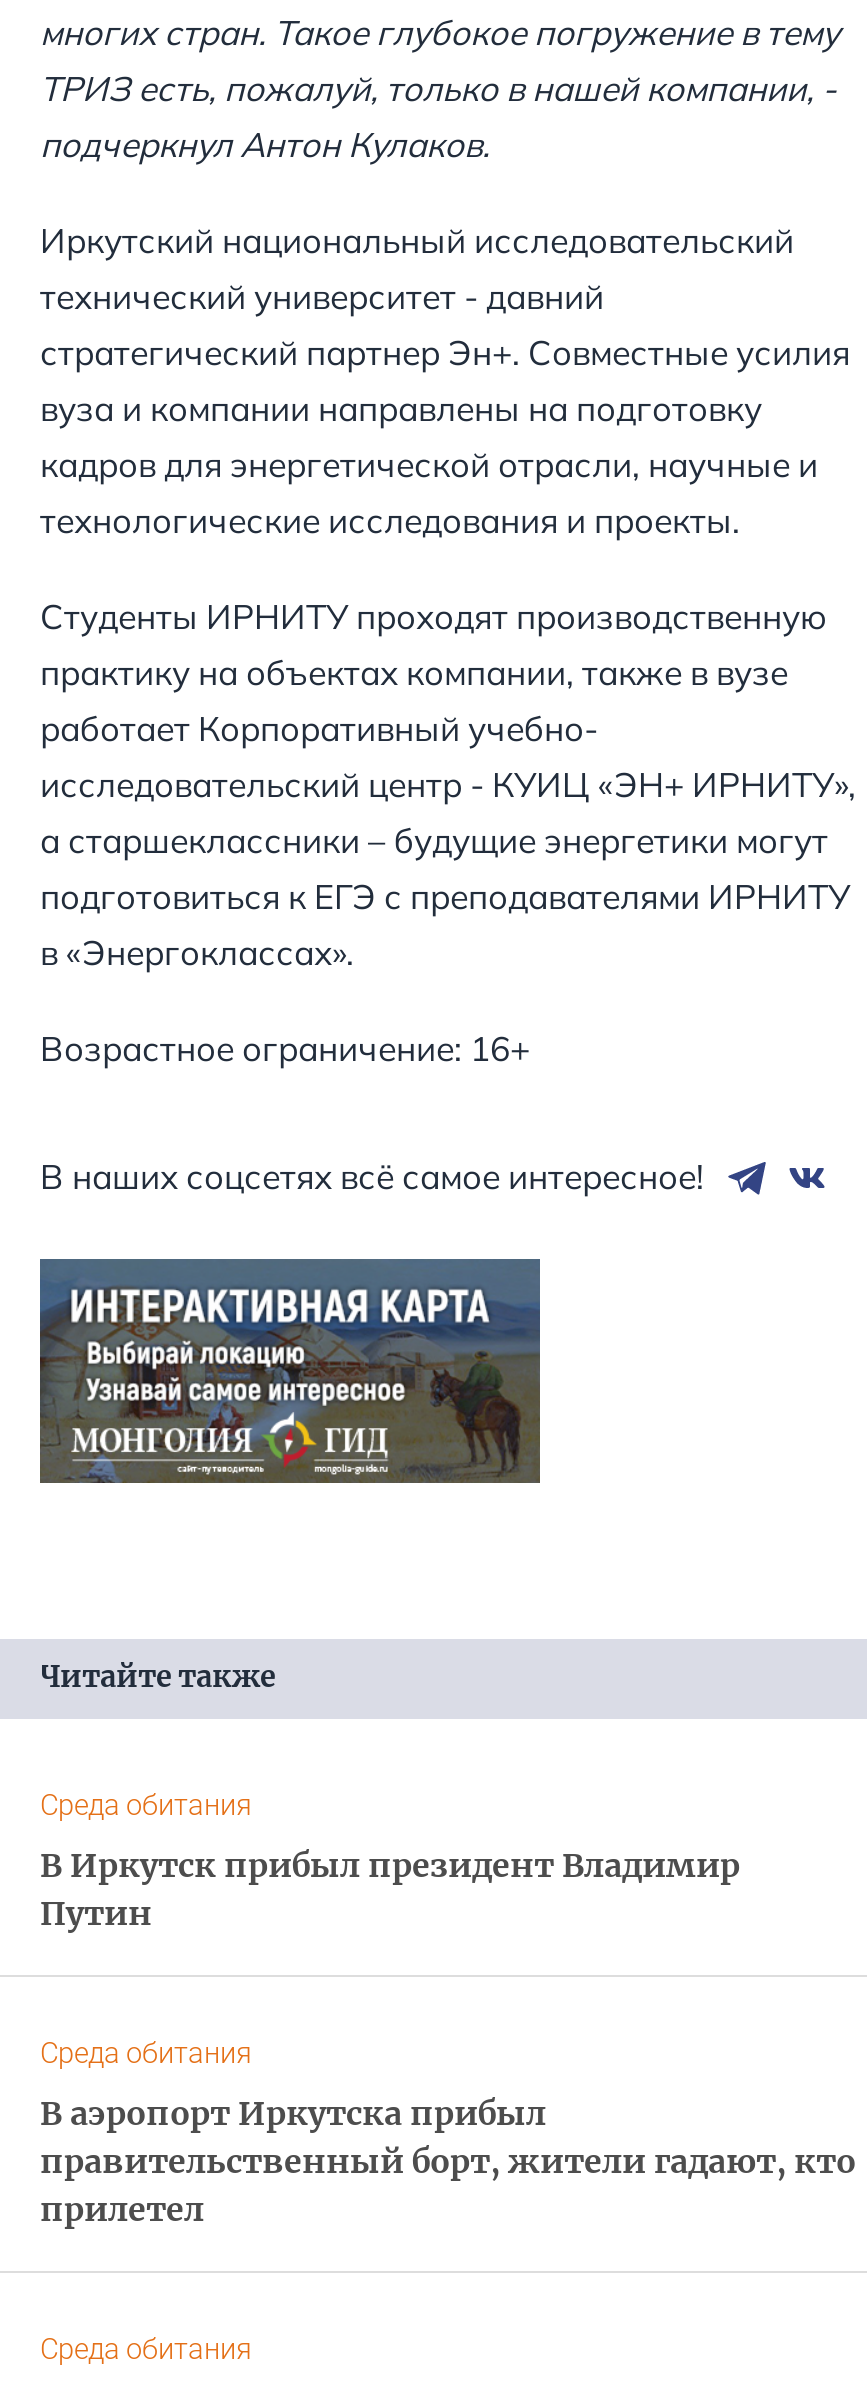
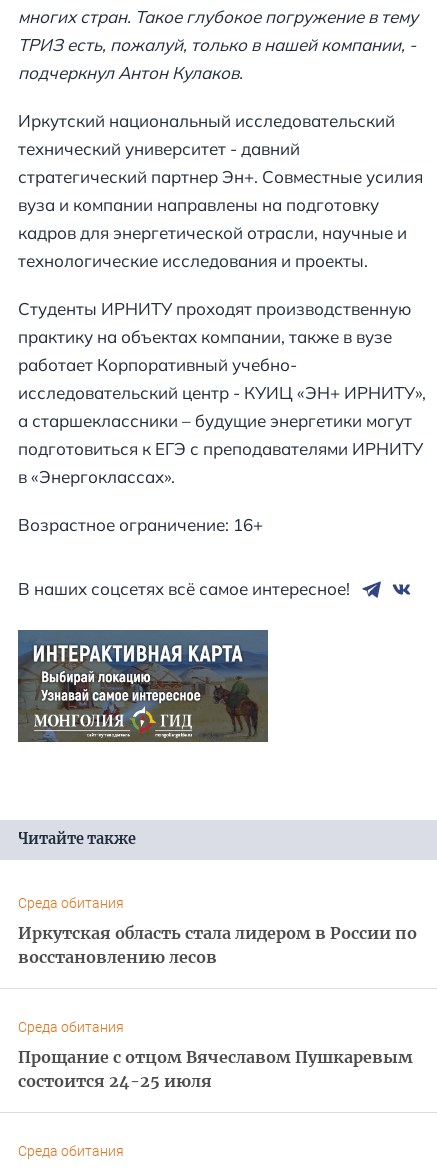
[40,1845,740,1933] В Иркутск прибыл президент Владимир | Путин -> [18,923,417,967] Иркутская область стала лидером в России по | восстановлению лесов
[40,2093,856,2229] В аэропорт Иркутска прибыл | правительственный борт, жители гадают, кто | прилетел -> [18,1047,413,1091] Прощание с отцом Вячеславом Пушкаревым | состоится 24-25 июля

